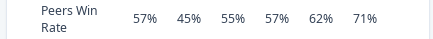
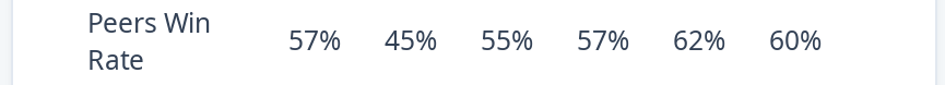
[133,10,377,27] 57% 45% 55% 57% 62% 71% -> [288,22,822,59] 57% 45% 55% 57% 62% 60%

